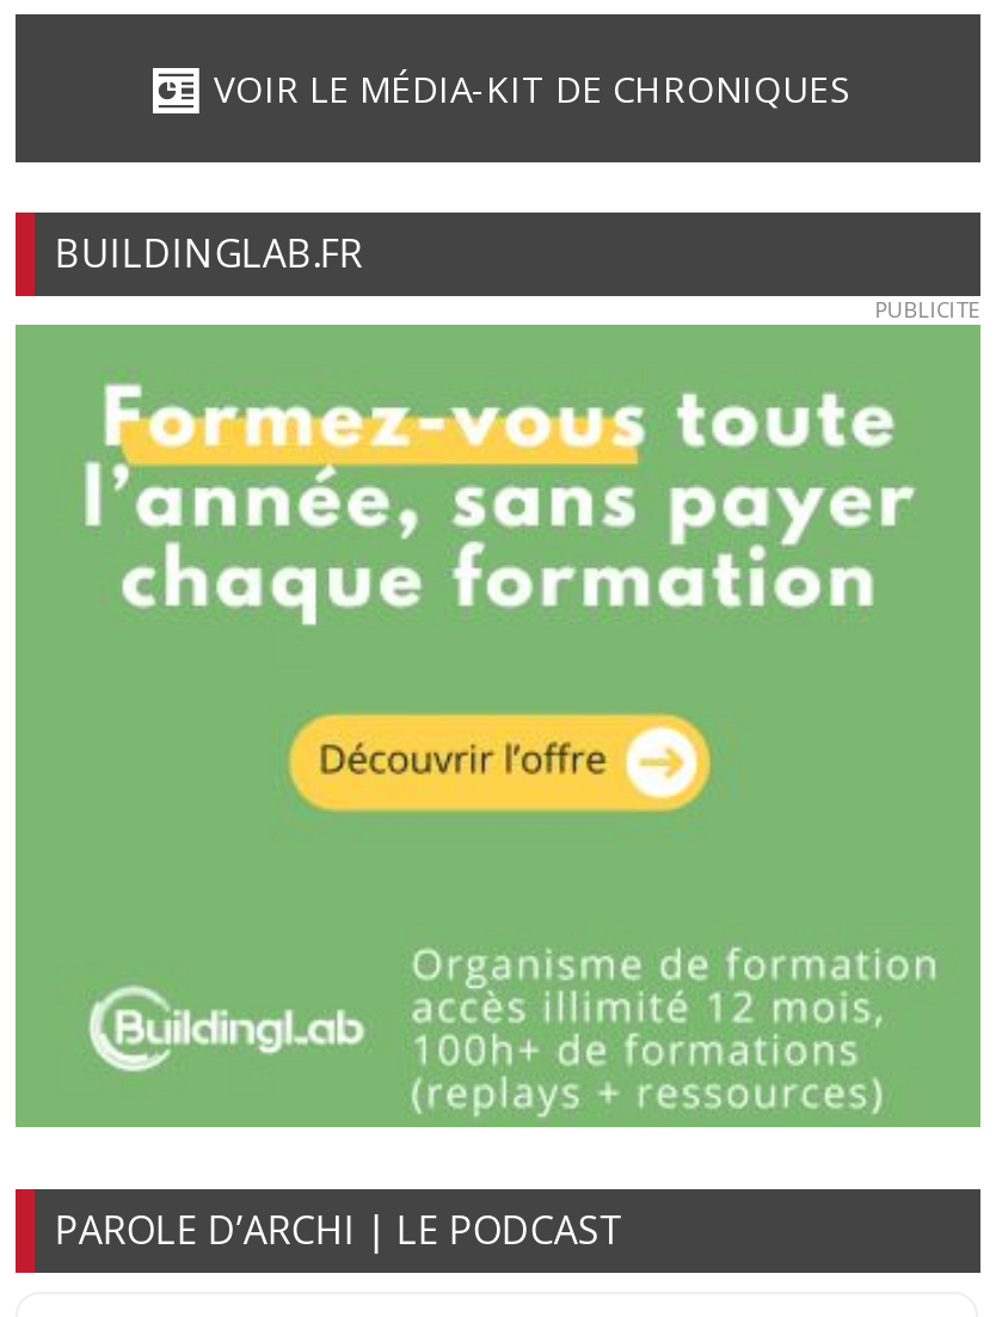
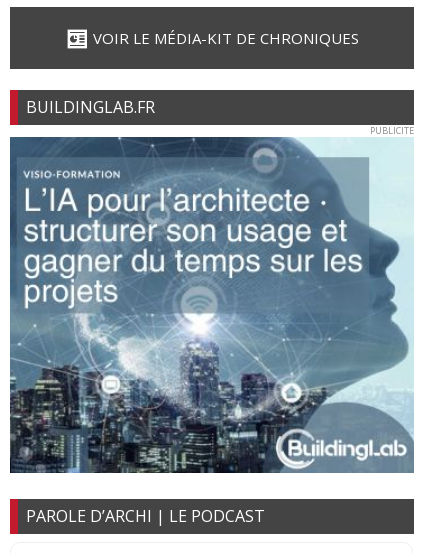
[13,324,983,1128] [image] -> [9,136,414,474] [image]

